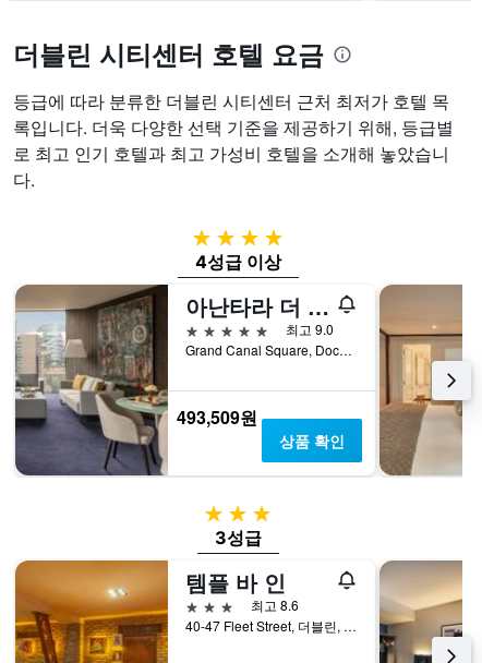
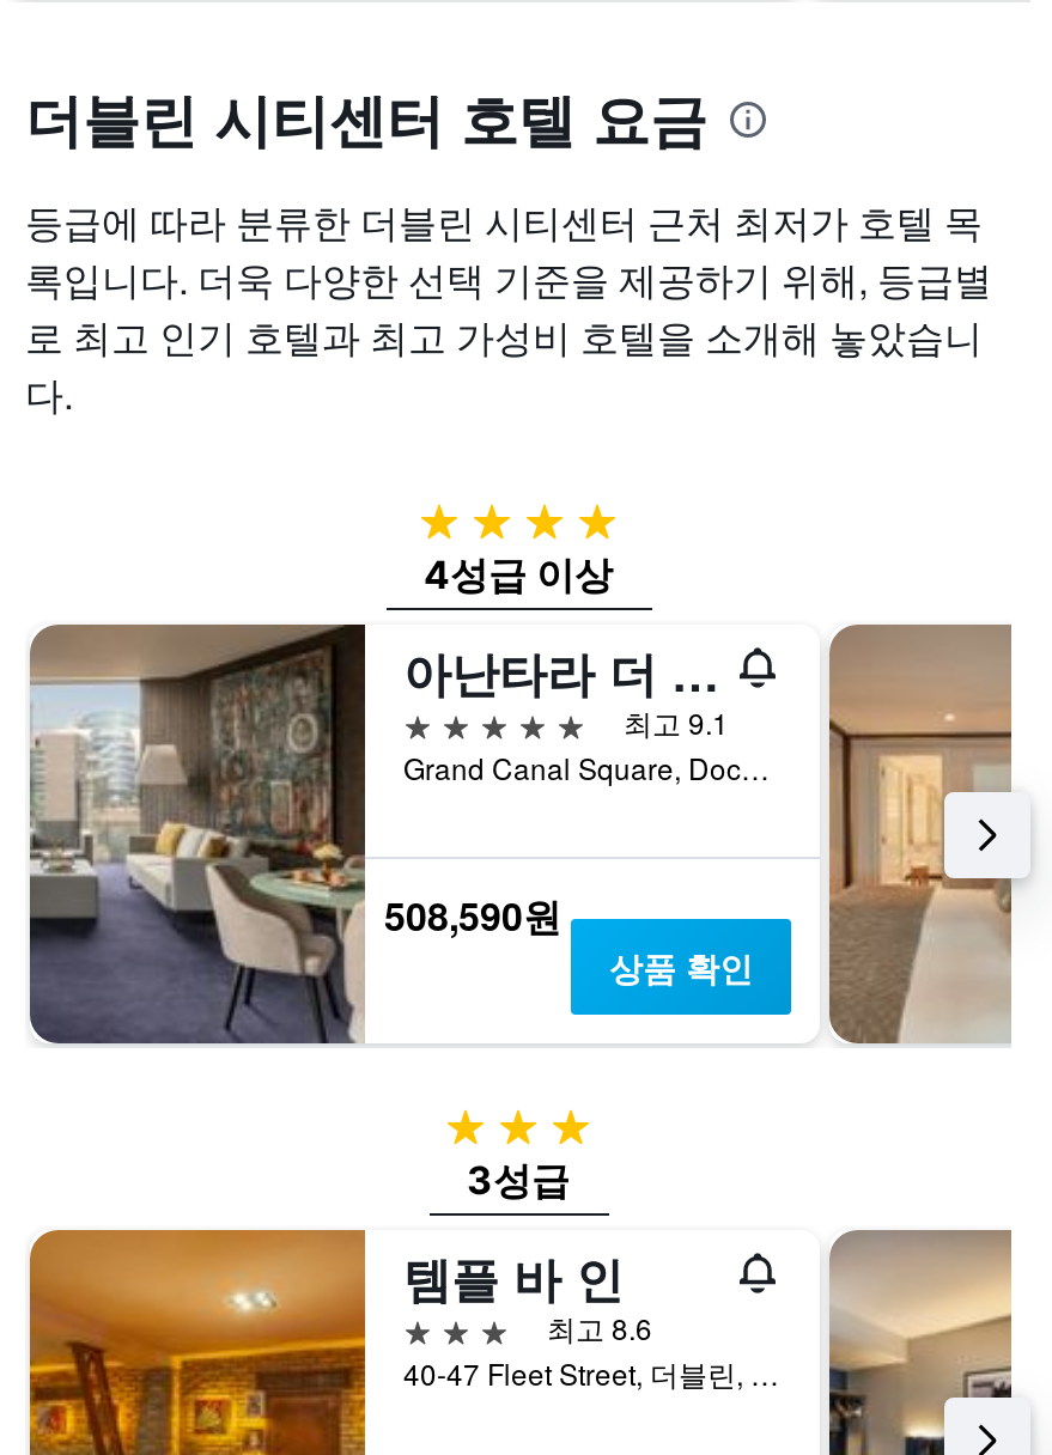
[286,320,334,338] 최고 9.0 -> [624,702,729,742] 최고 9.1
[177,404,257,429] 493,509원 -> [384,887,561,942] 508,590원

